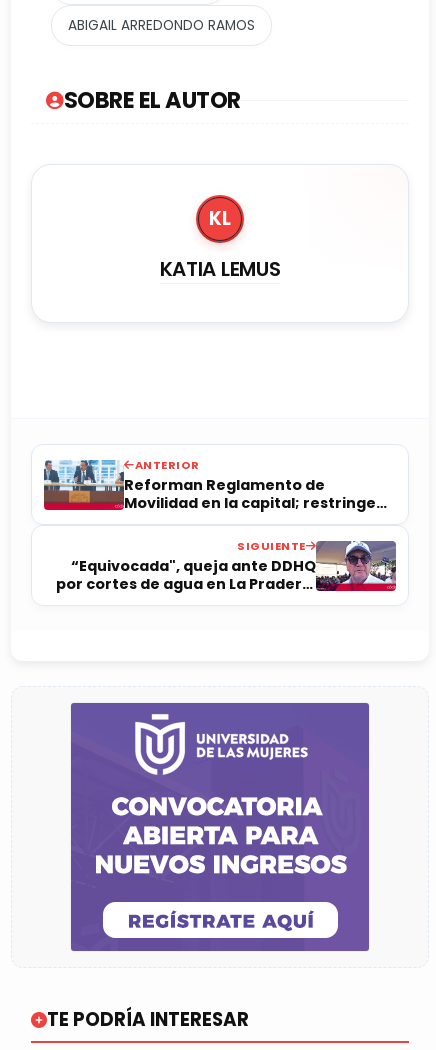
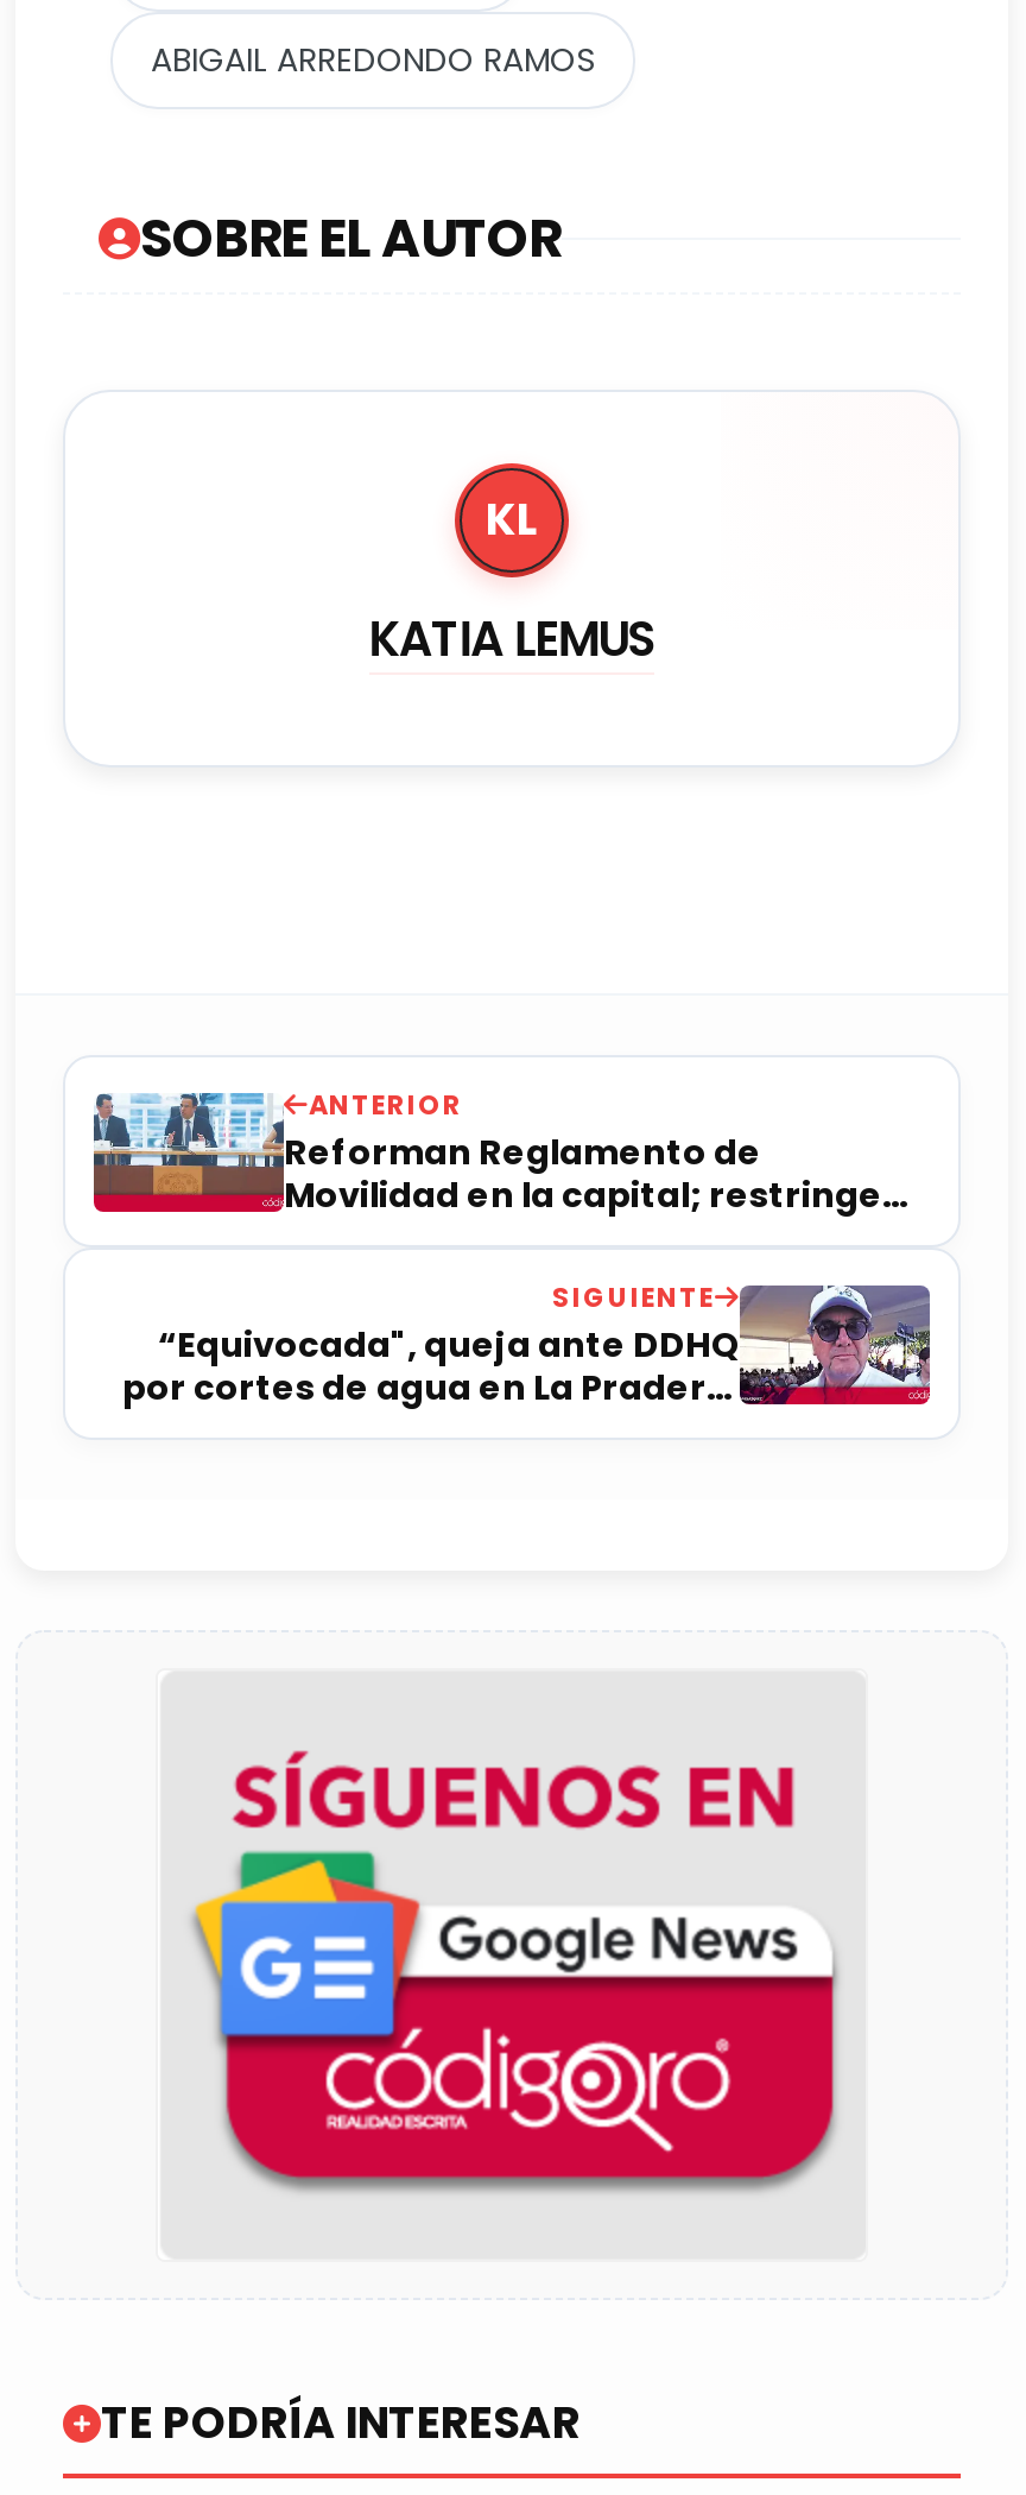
[70,702,370,952] [image] -> [158,1670,866,2260] [image]

